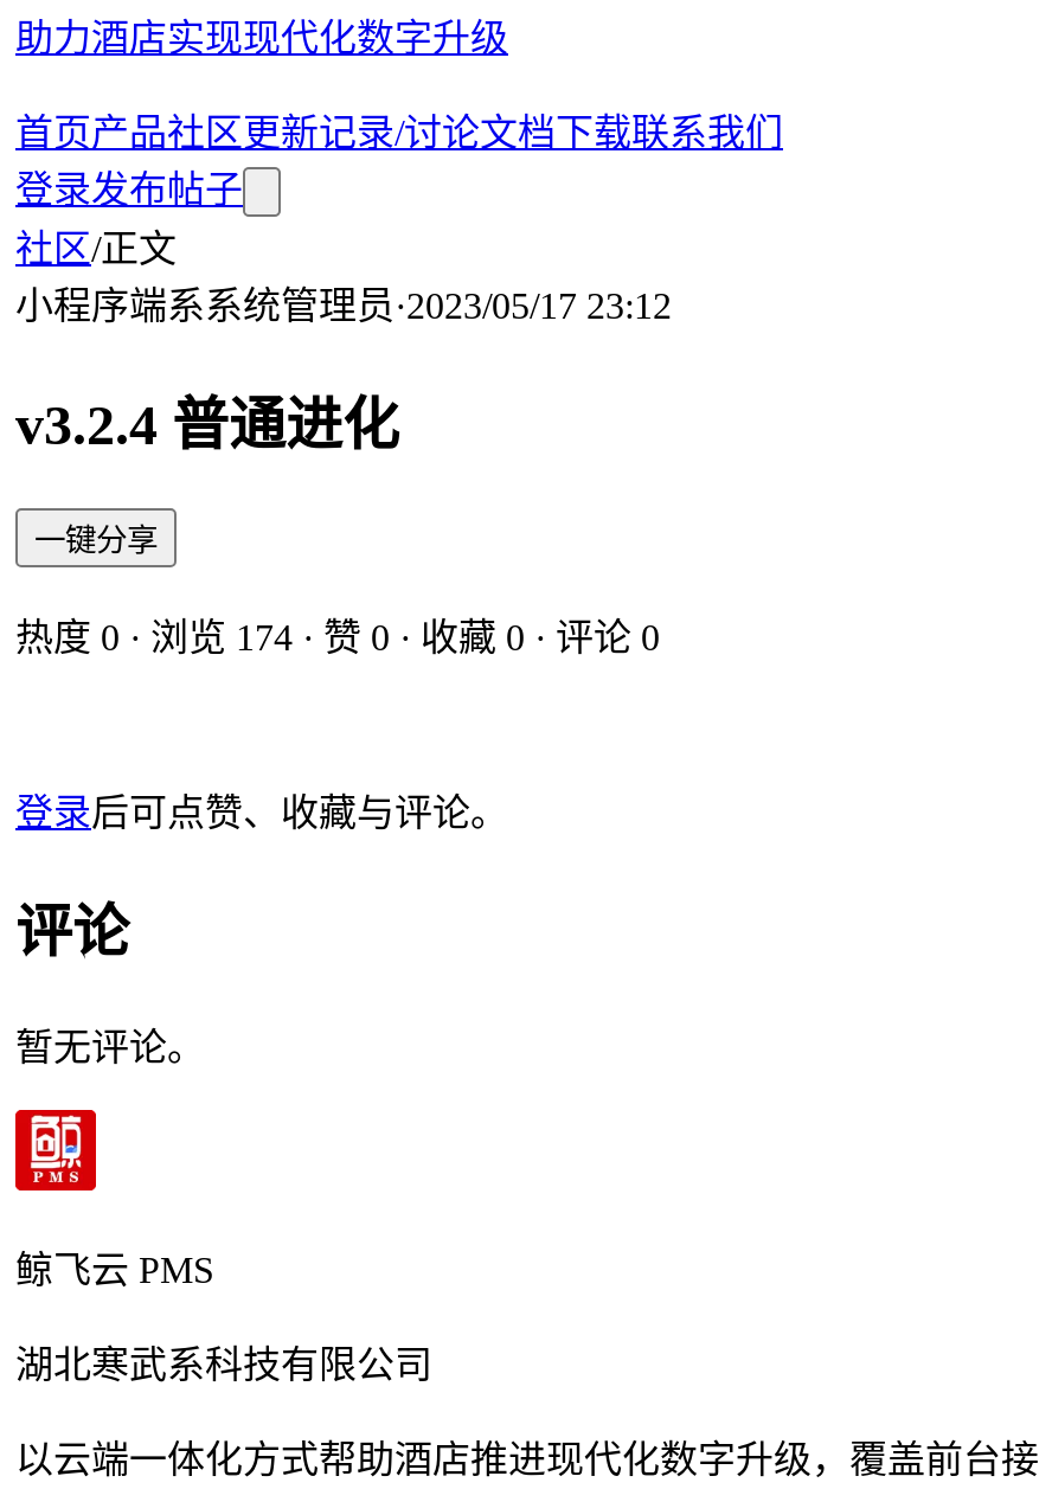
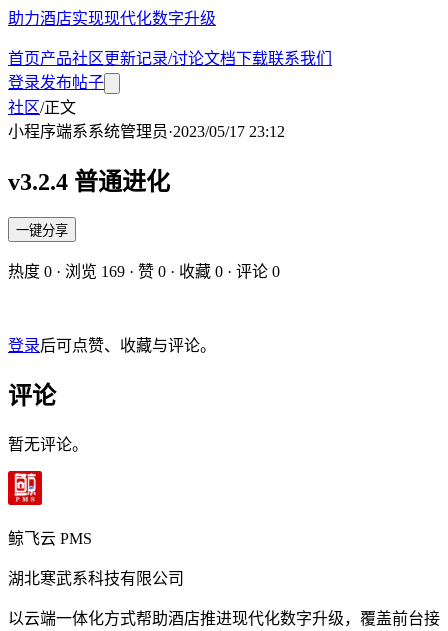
[15,617,660,657] 热度0 · 浏览174 · 赞0 · 收藏0 · 评论0 -> [8,263,280,280] 热度0 · 浏览169 · 赞0 · 收藏0 · 评论0

